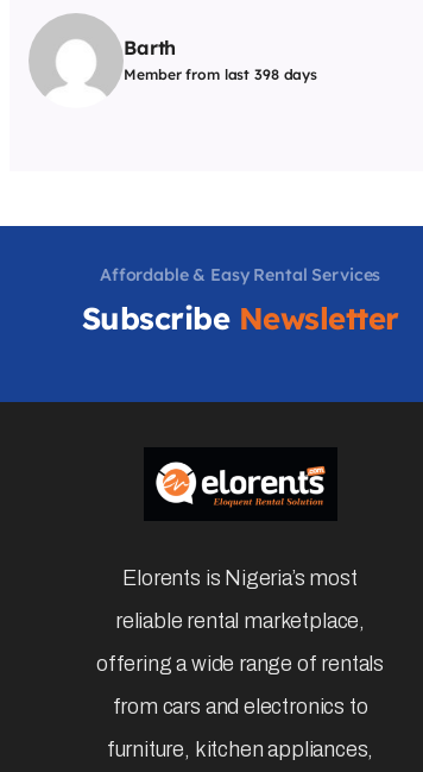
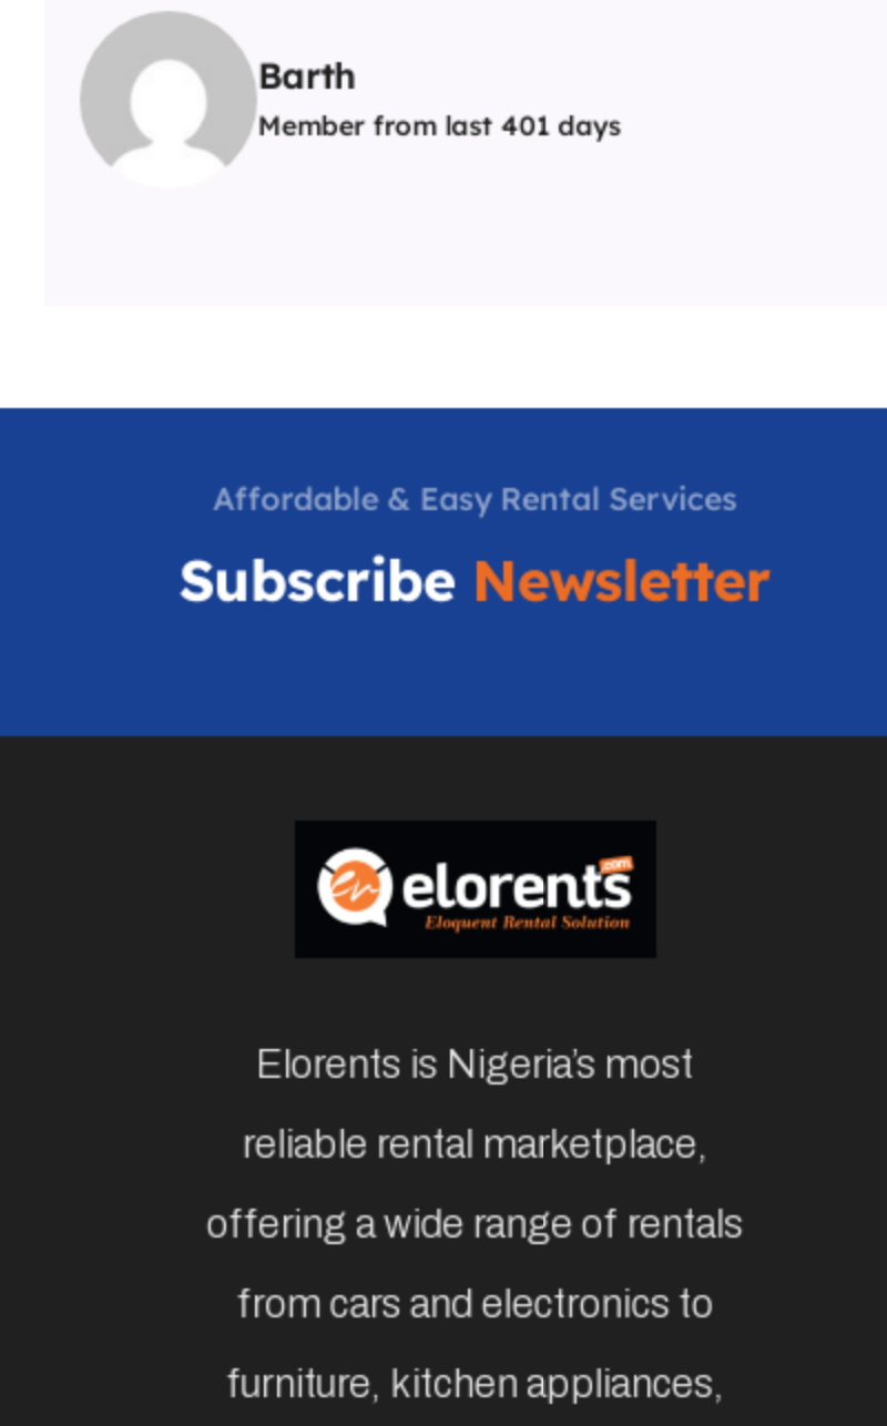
[124,66,317,84] Member from last 398 days -> [257,110,621,143] Member from last 401 days

